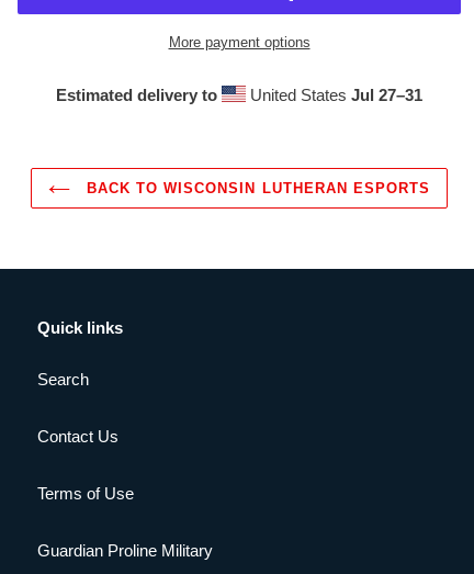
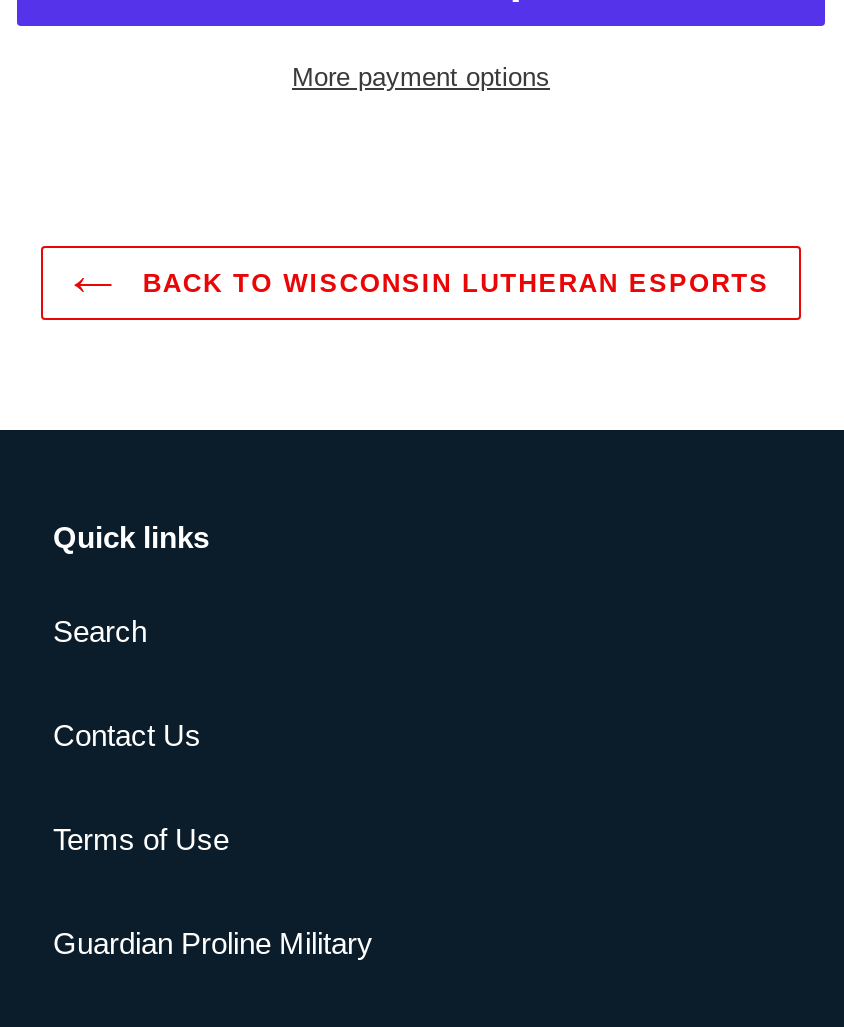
[56,85,423,104] Estimated delivery to | United States Jul 27–31 -> none

